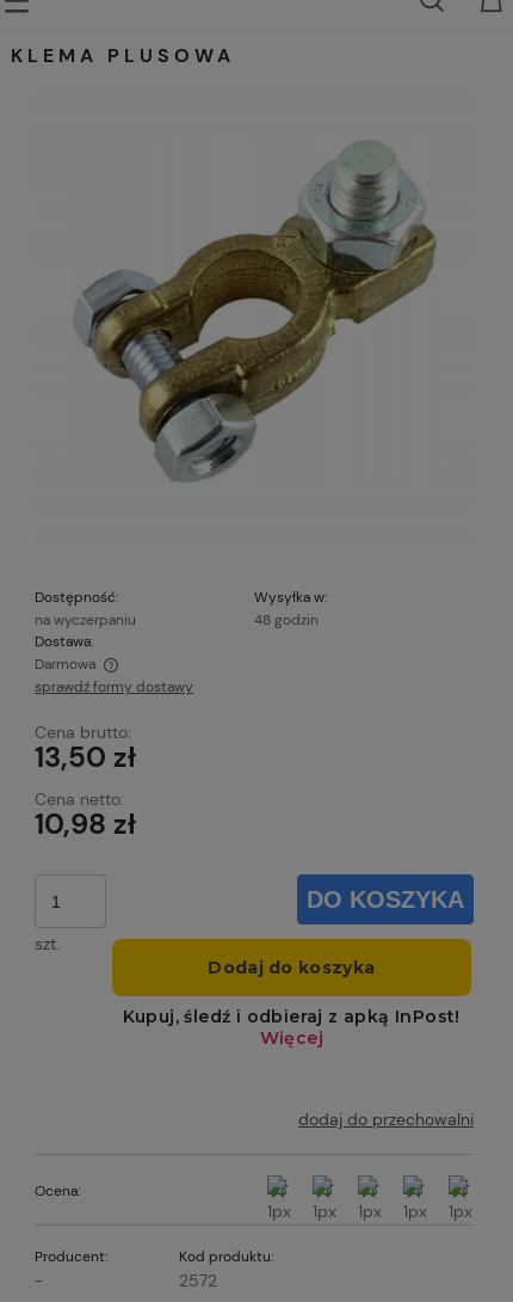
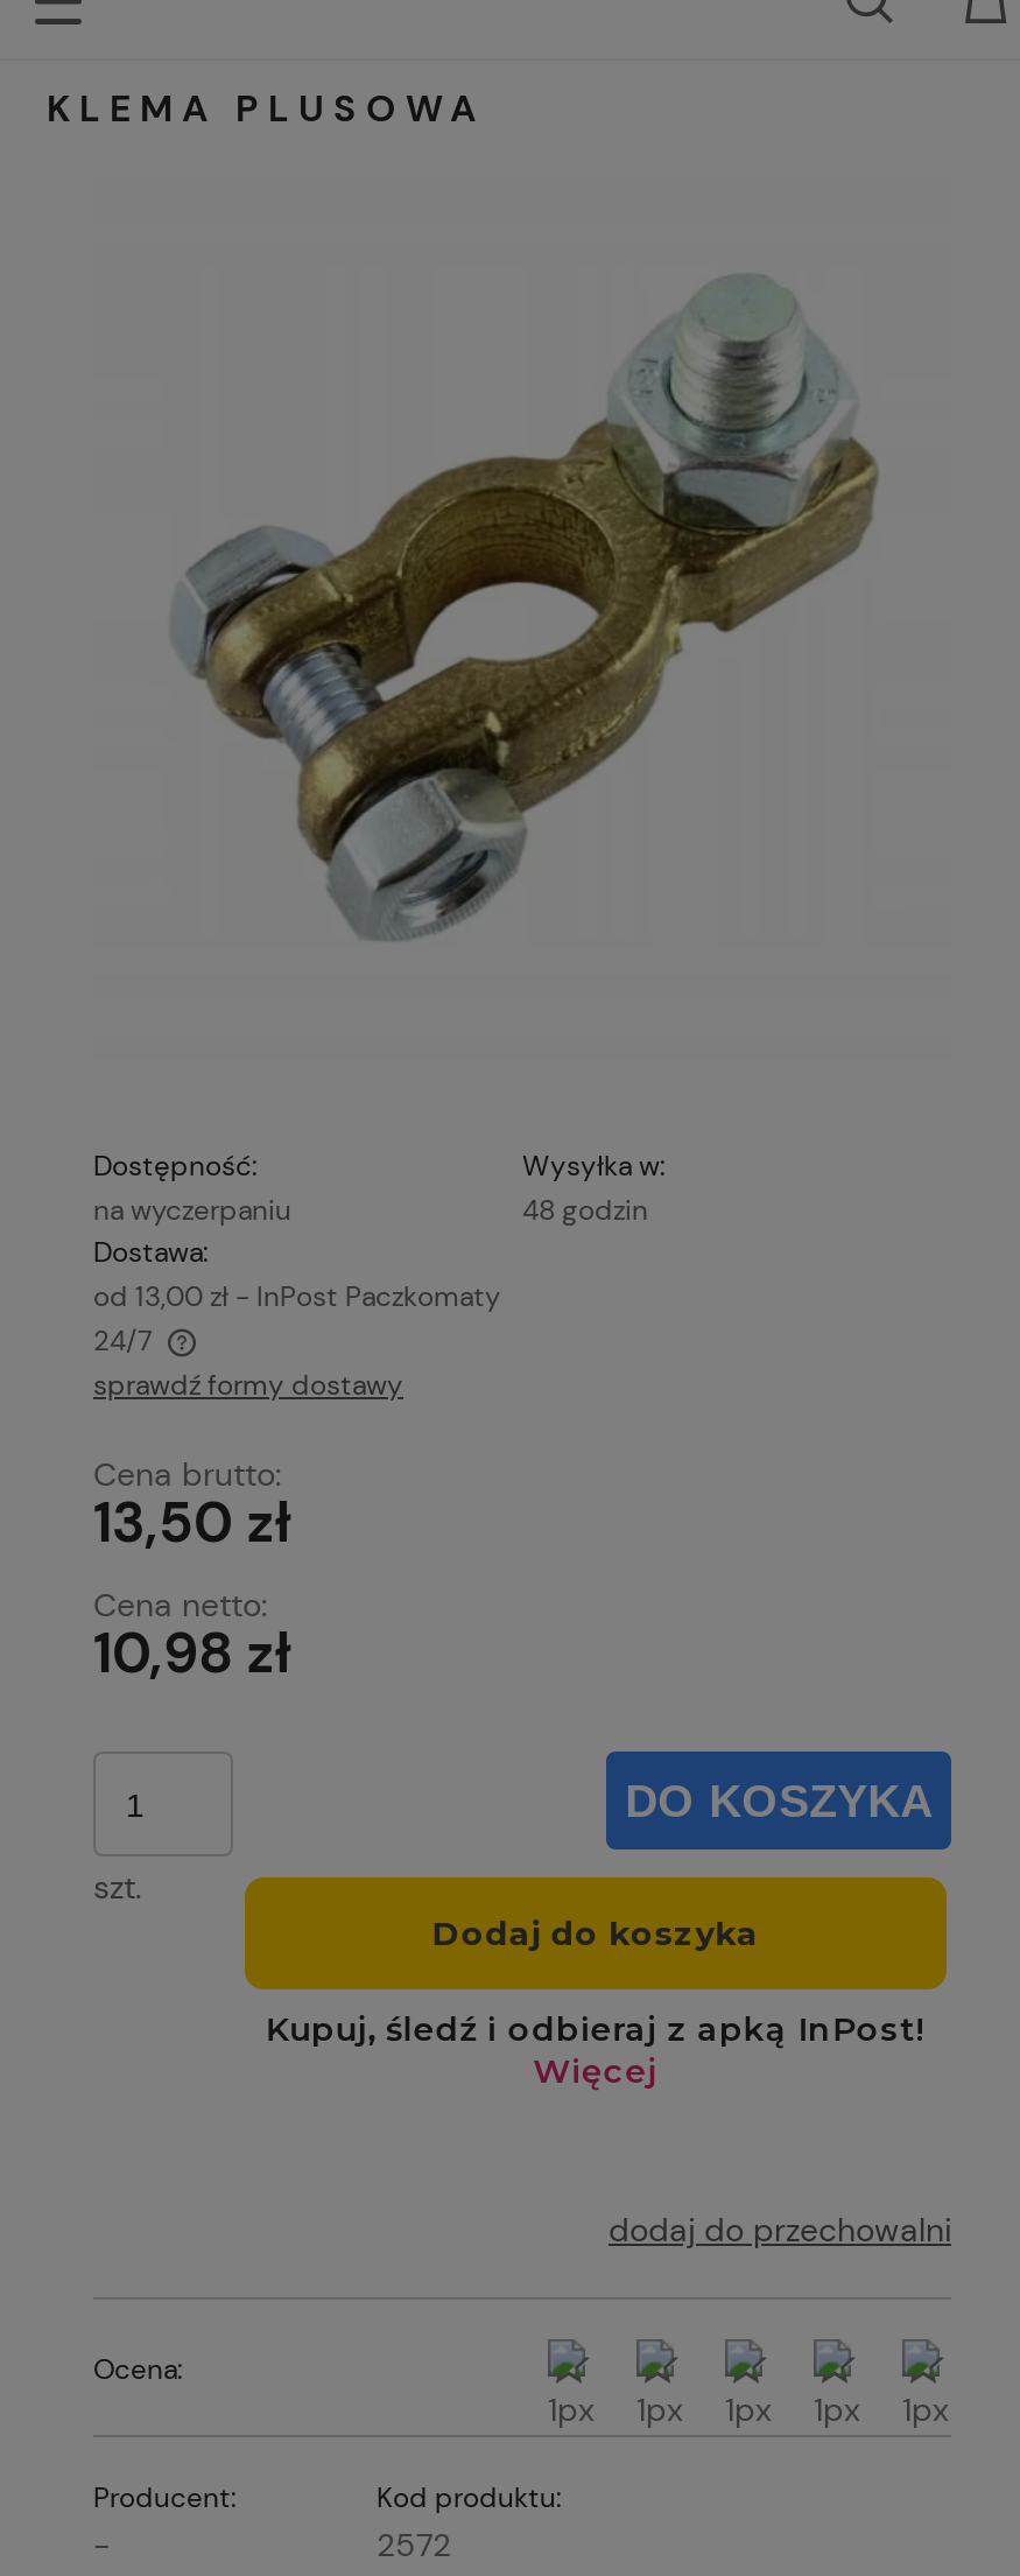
[35,655,95,674] Darmowa -> [93,1279,501,1361] od 13,00 zł - InPost Paczkomaty | 24/7

